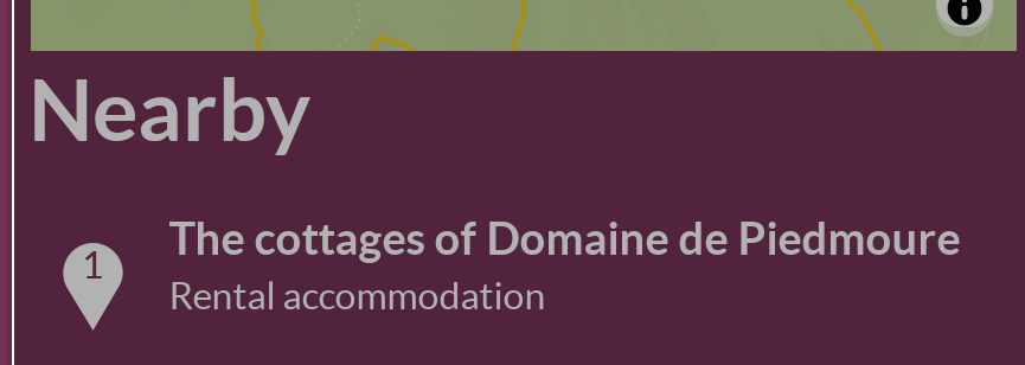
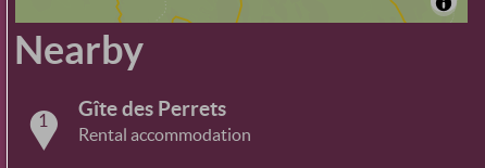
[169,212,960,264] The cottages of Domaine de Piedmoure -> [79,97,226,121] Gîte des Perrets

